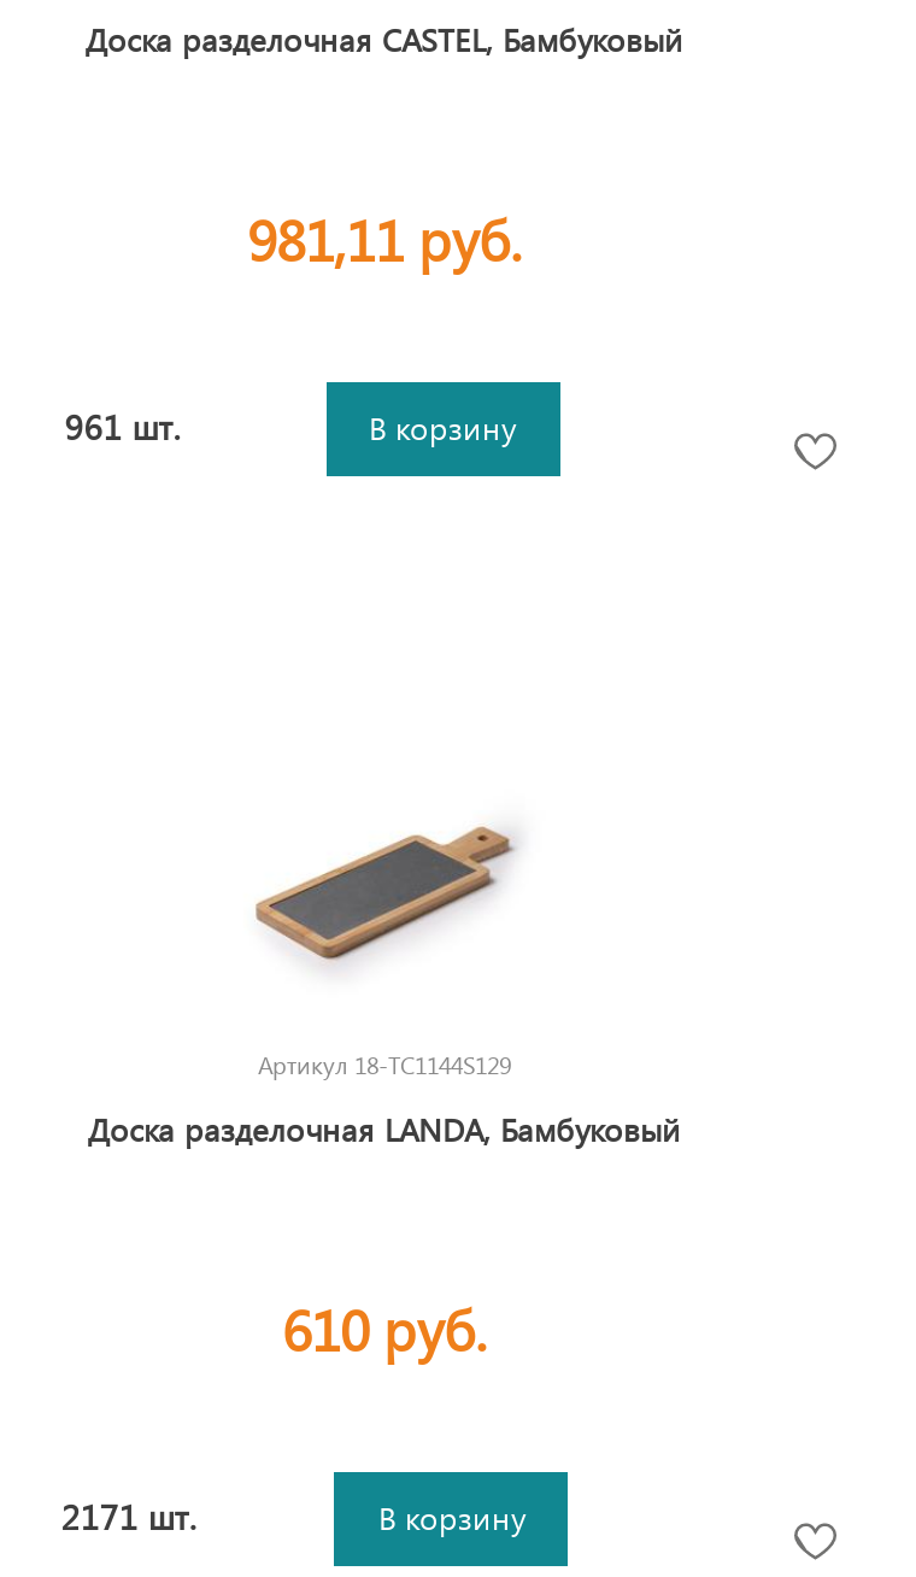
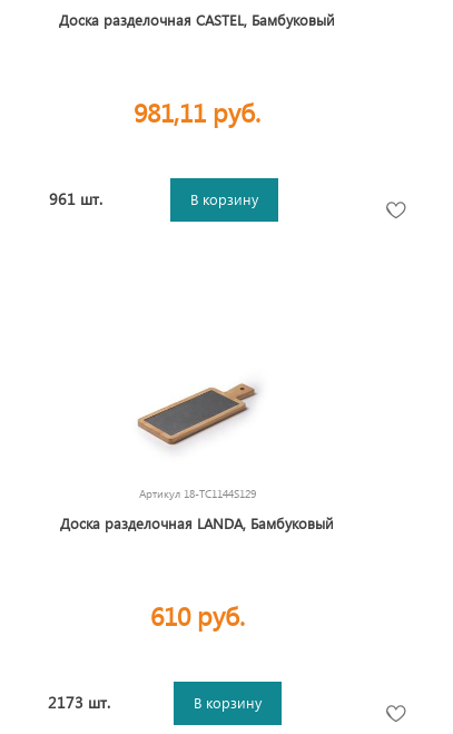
[61,1494,196,1540] 2171 шт. -> [48,692,110,713] 2173 шт.

